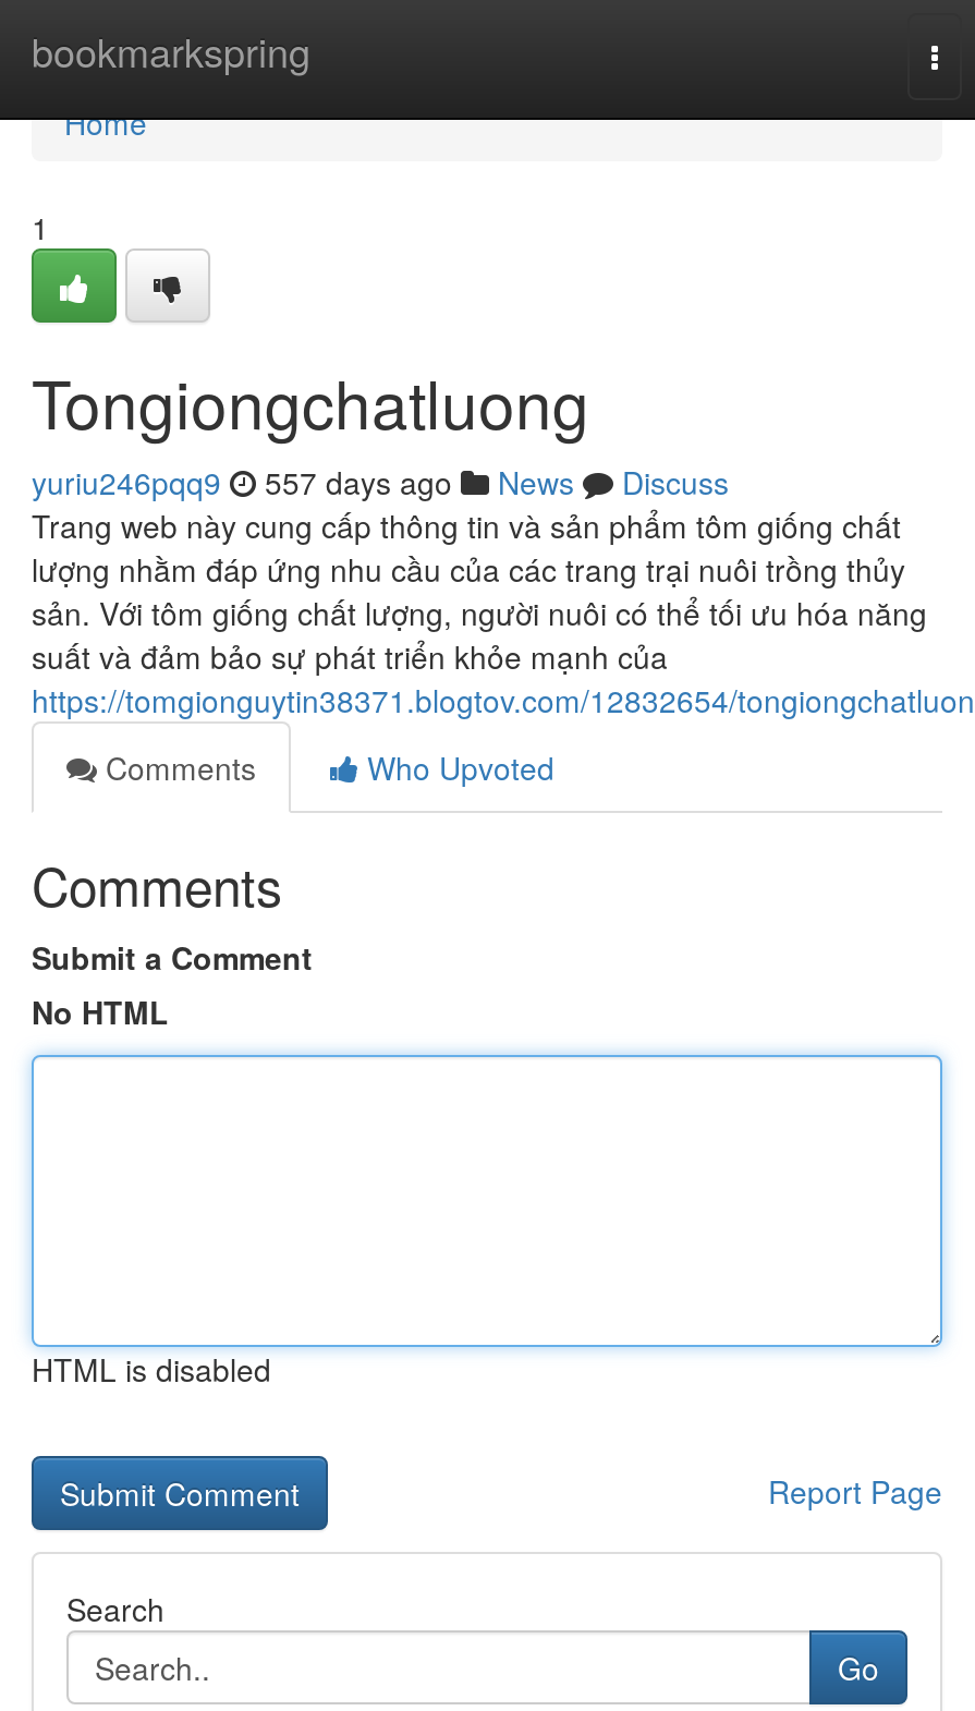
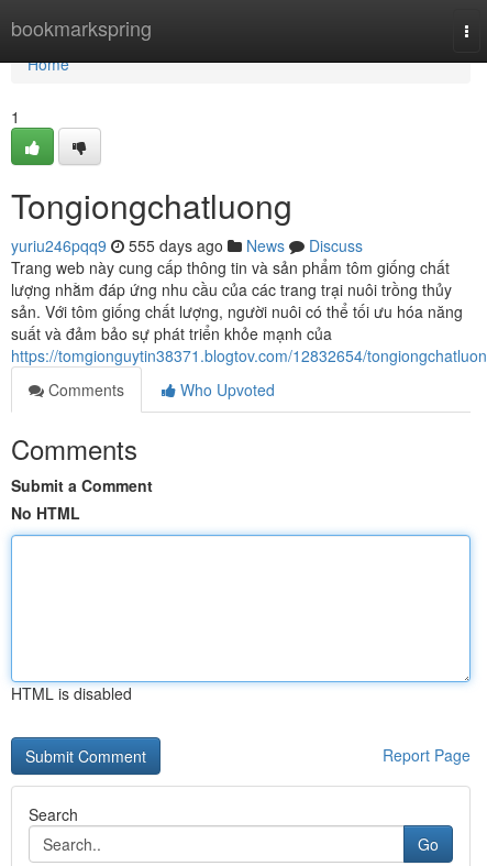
[32,460,729,503] yuriu246pqq9 557 days ago News Discuss -> [11,234,363,256] yuriu246pqq9 555 days ago News Discuss

